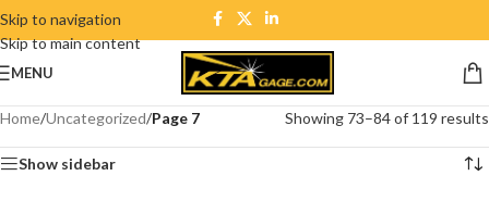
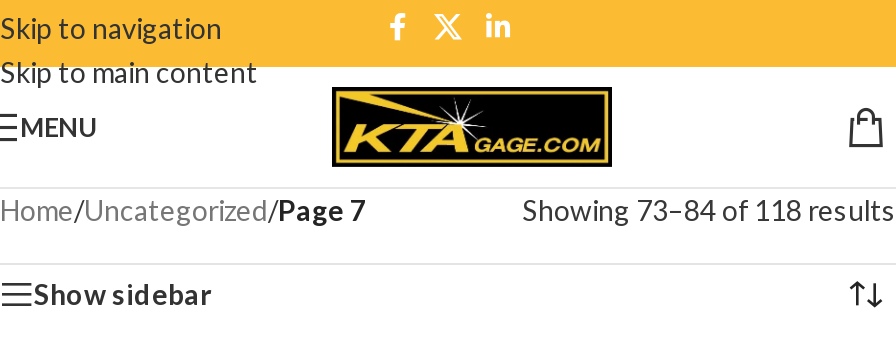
[285,109,489,127] Showing 73–84 of 119 results -> [522,193,896,227] Showing 73–84 of 118 results

